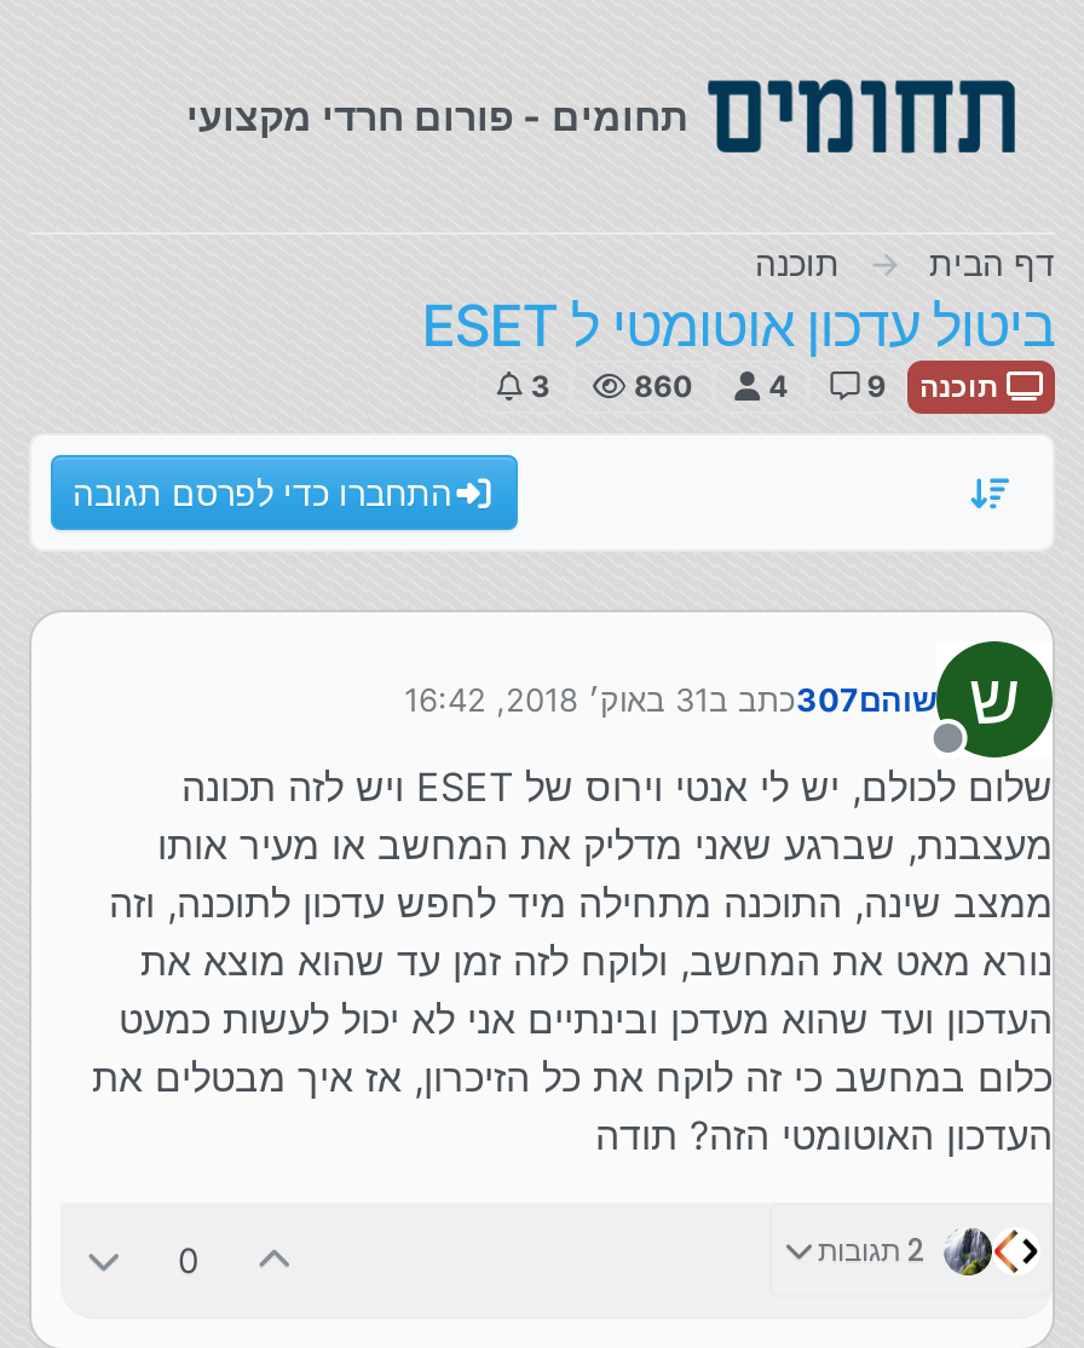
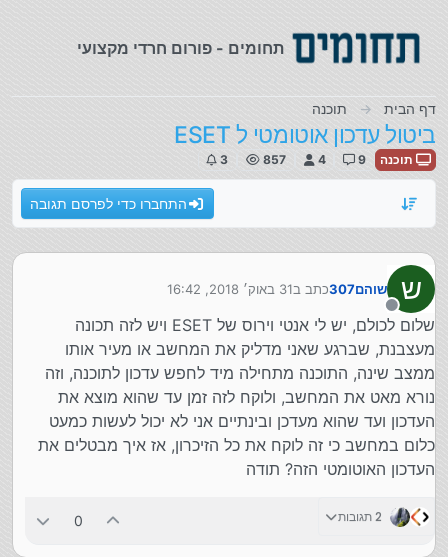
[634,368,692,405] 860 -> [263,152,286,167] 857

